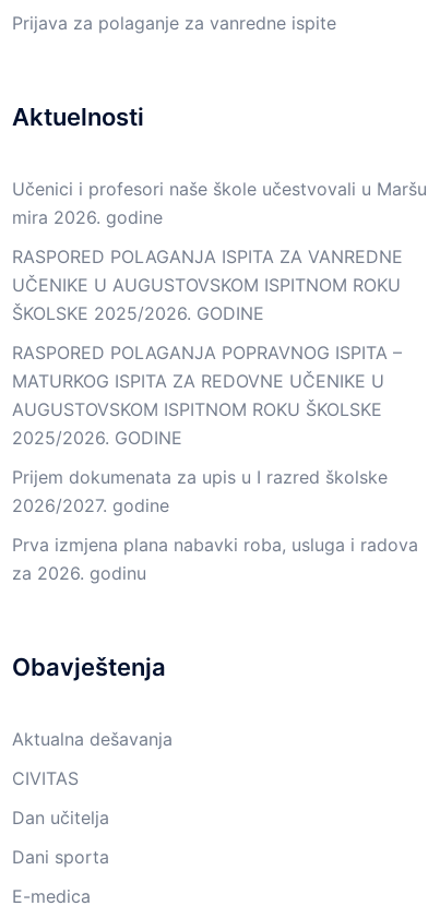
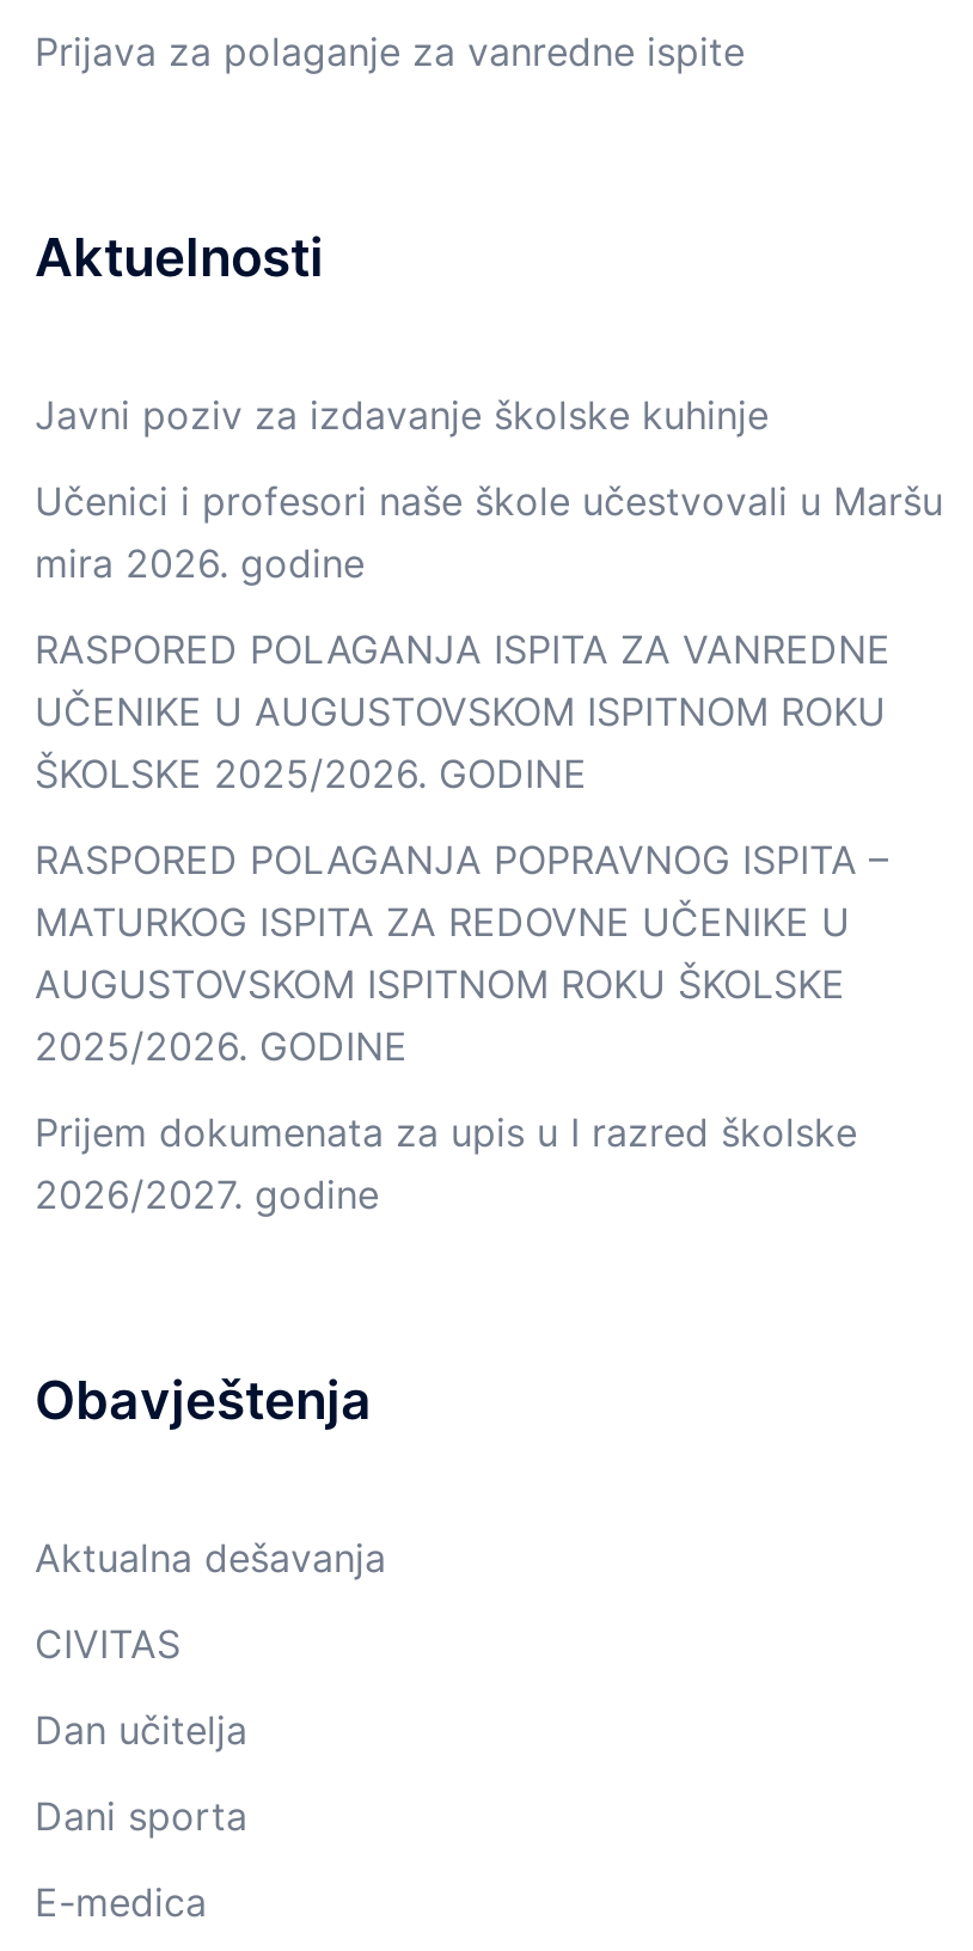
none -> [35,391,769,438] Javni poziv za izdavanje školske kuhinje
moved [12,178,427,517] -> [35,477,943,1218]: Učenici i profesori naše škole učestvovali u Maršu | mira 2026. godine | RASPORED POLAGANJA ISPITA ZA VANREDNE | ... | Prijem dokumenata za upis u I razred školske | 2026/2027. godine
[12,534,418,584] Prva izmjena plana nabavki roba, usluga i radova | za 2026. godinu -> none

